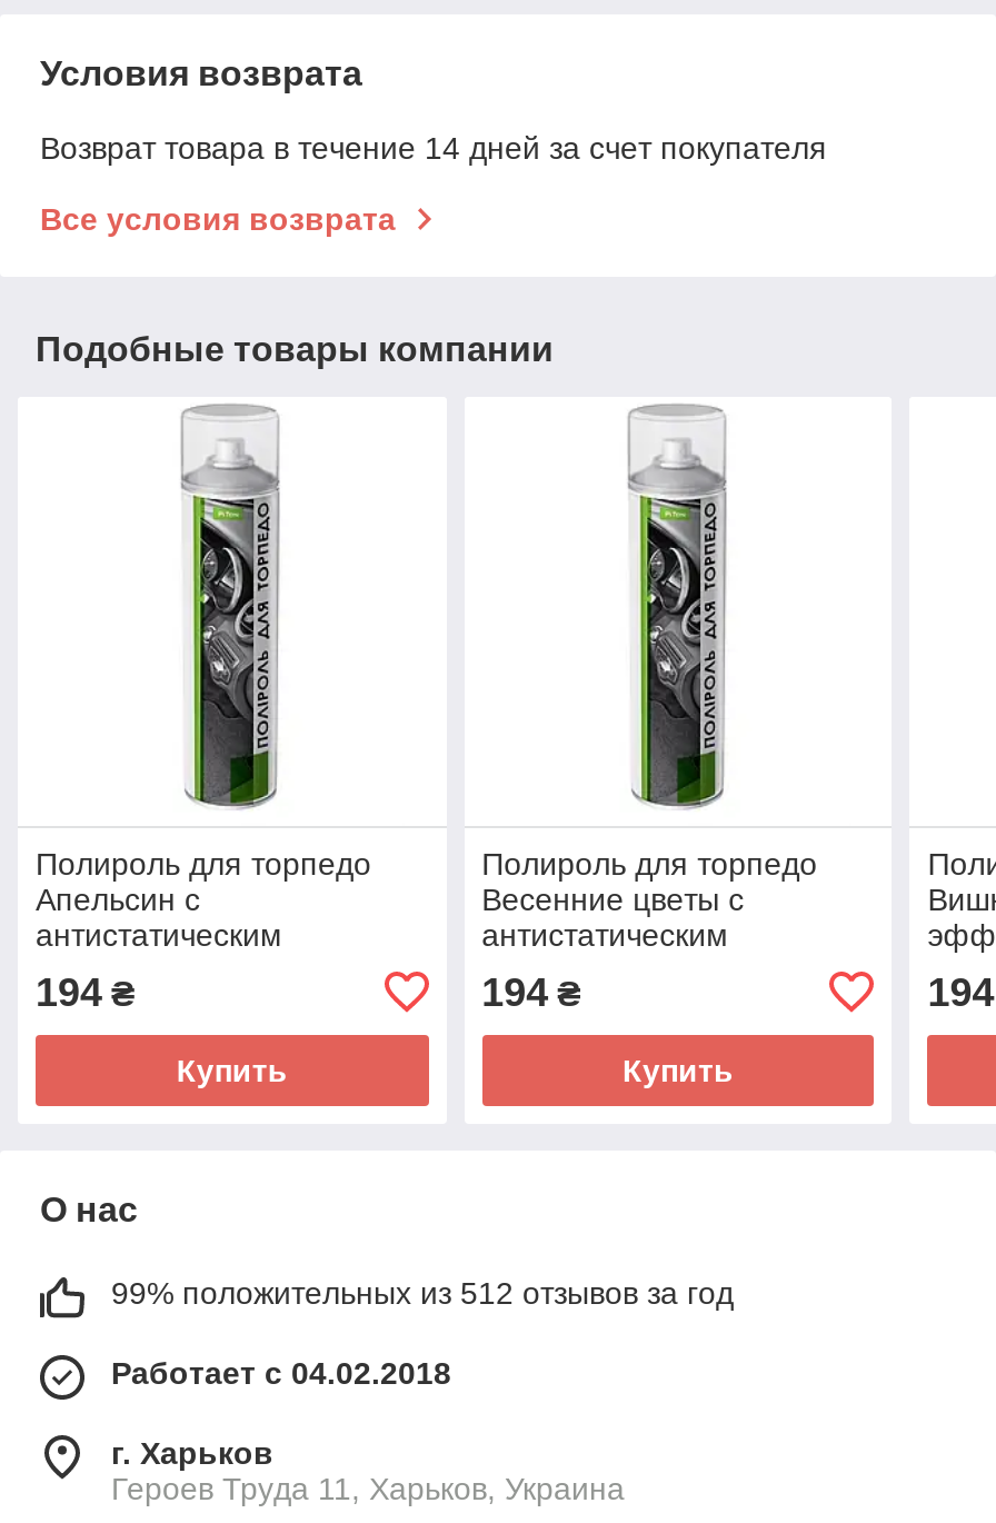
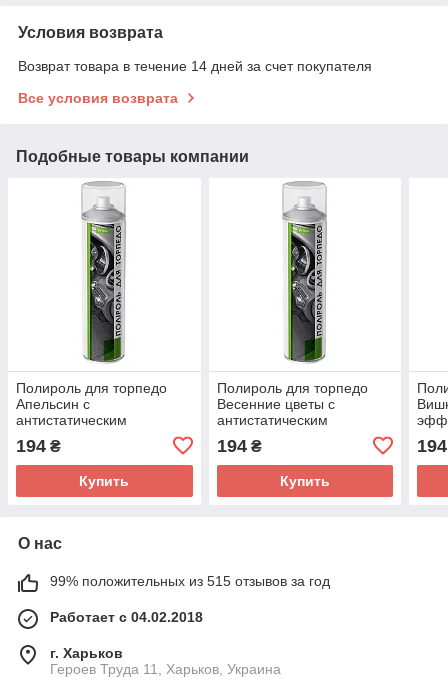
[111,1275,734,1310] 99% положительных из 512 отзывов за год -> [50,573,330,589] 99% положительных из 515 отзывов за год

